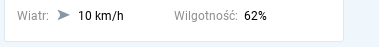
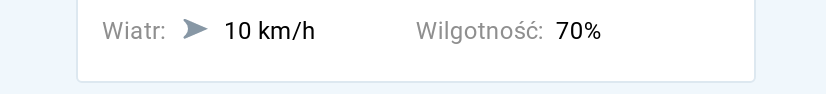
[174,9,267,23] Wilgotność: 62% -> [416,17,602,45] Wilgotność: 70%

